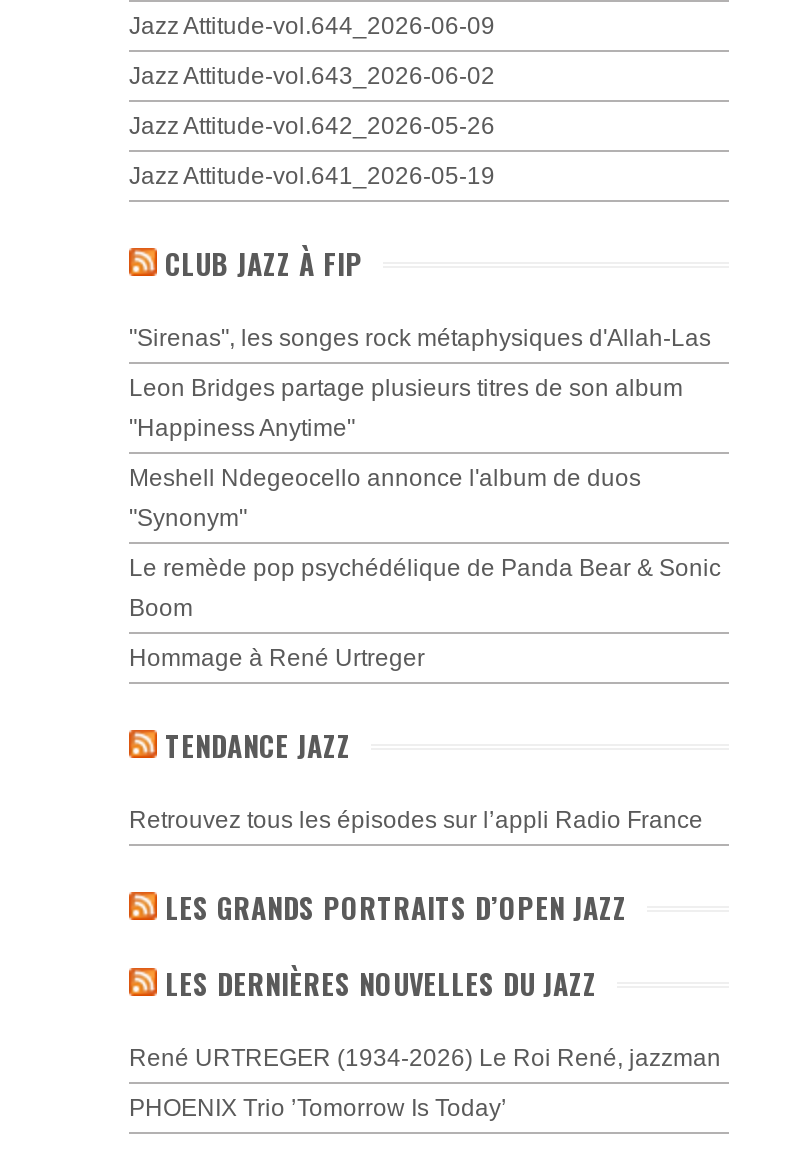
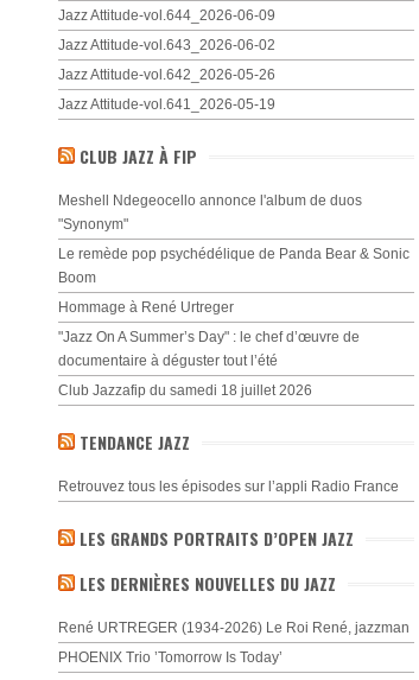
[129,324,711,442] "Sirenas", les songes rock métaphysiques d'Allah-Las | Leon Bridges partage plusieurs titres de son album | "Happiness Anytime" -> none
moved [129,464,721,672] -> [58,192,410,316]: Meshell Ndegeocello annonce l'album de duos | "Synonym" | Le remède pop psychédélique de Panda Bear & Sonic | Boom | Hommage à René Urtreger
none -> [58,329,360,399] "Jazz On A Summer’s Day" : le chef d’œuvre de | documentaire à déguster tout l’été | Club Jazzafip du samedi 18 juillet 2026

